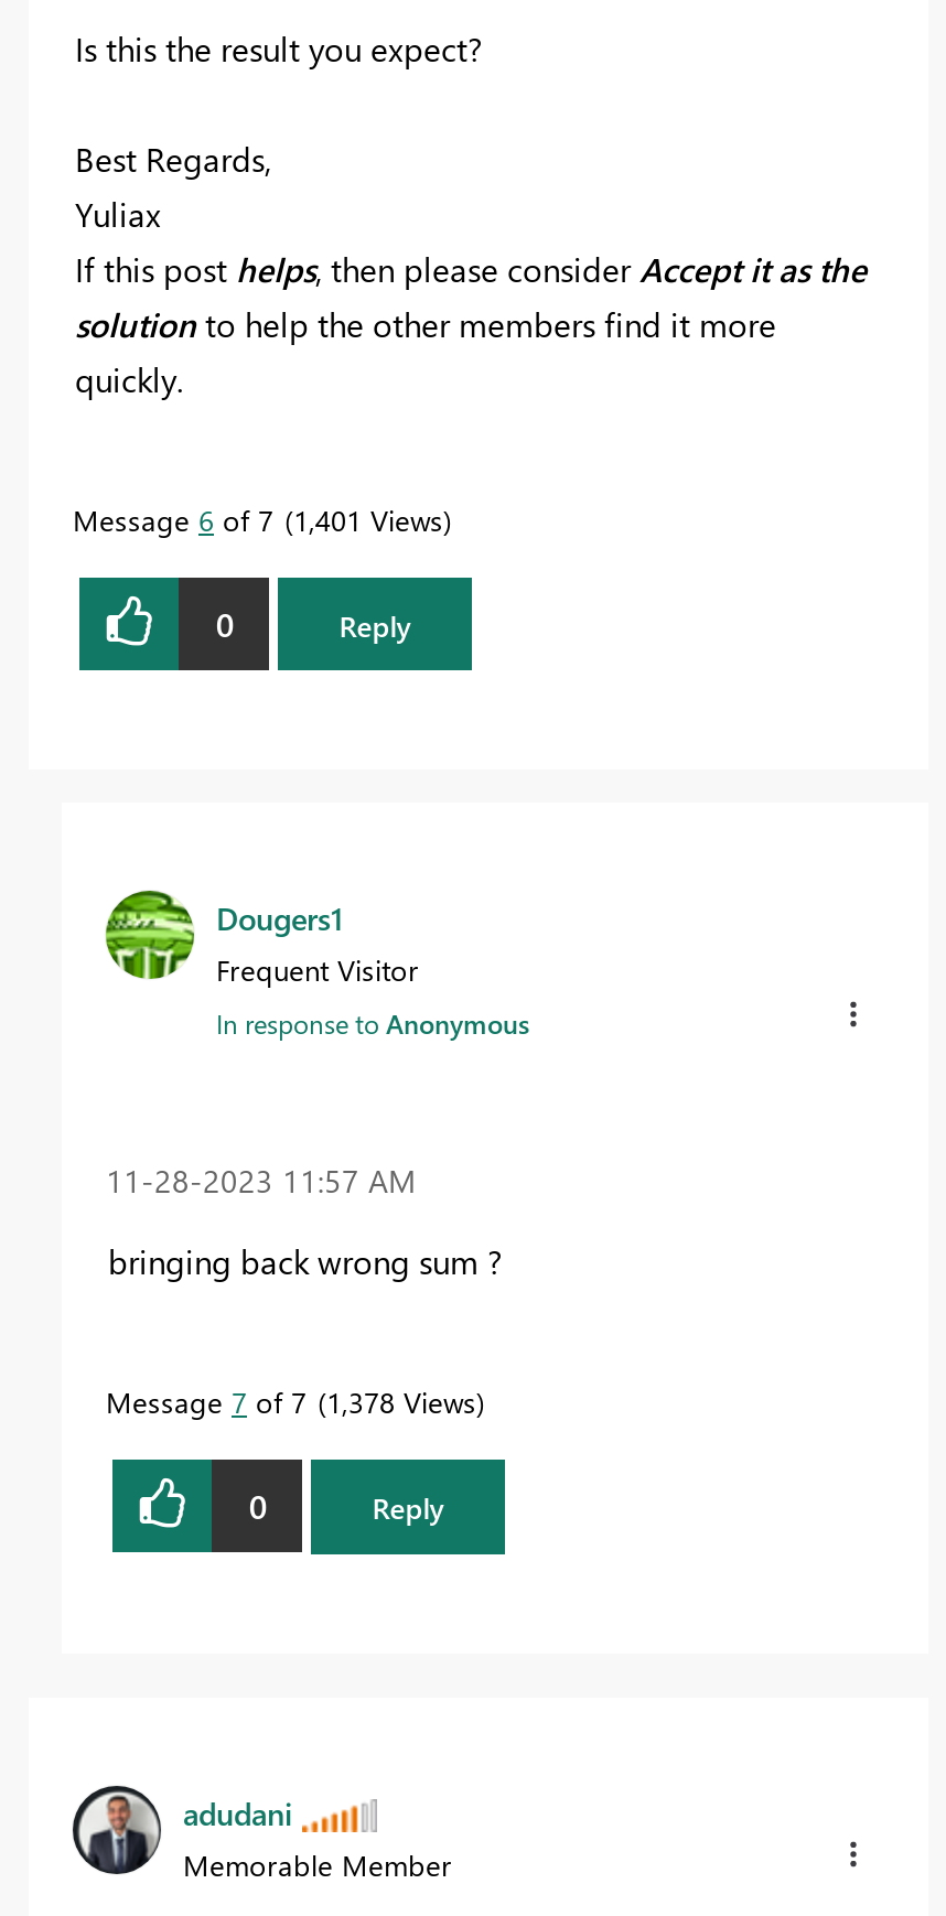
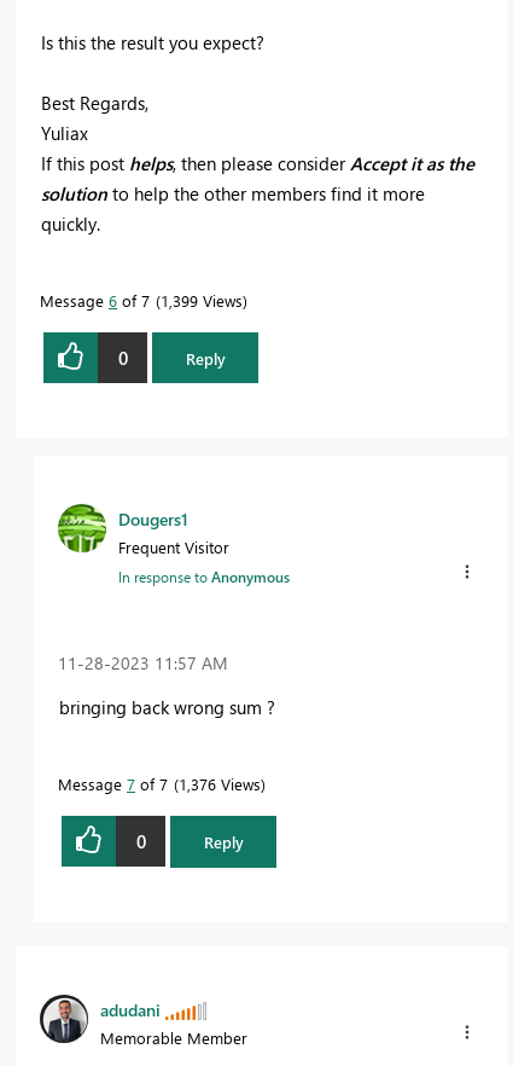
[73,500,443,538] Message 6 of 7 1,401 Views -> [40,290,243,311] Message 6 of 7 1,399 Views
[106,1384,476,1421] Message 7 of 7 1,378 Views -> [58,774,261,795] Message 7 of 7 1,376 Views

